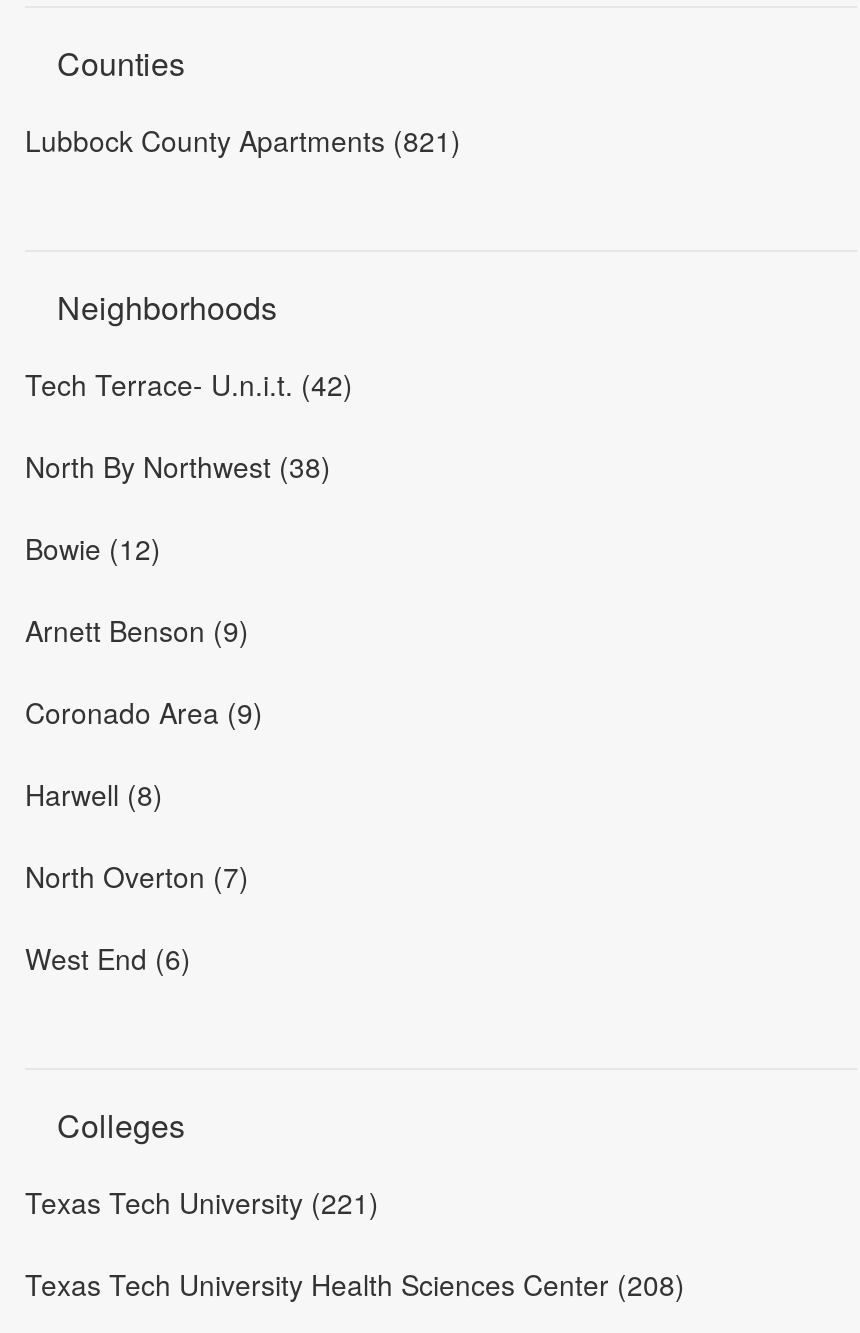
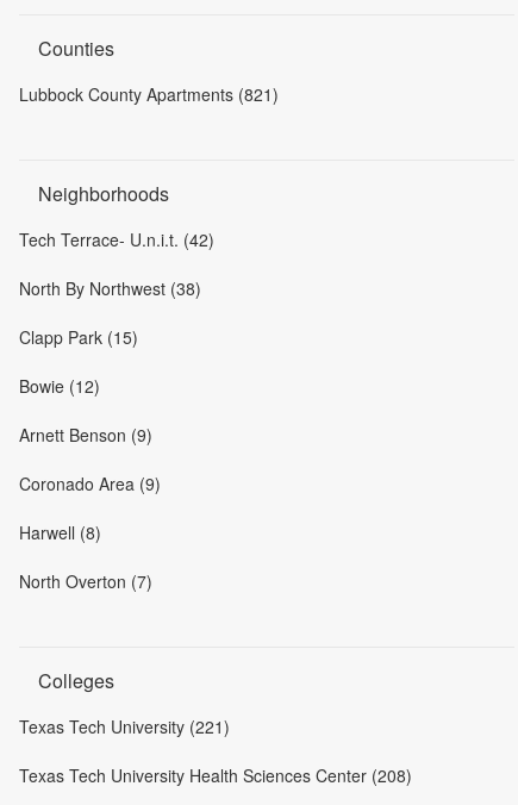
none -> [19,325,138,349] Clapp Park (15)
moved [25,528,263,896] -> [19,374,161,593]: Bowie (12) | Arnett Benson (9) | Coronado Area (9) | Harwell (8) | North Overton (7)
[25,938,191,978] West End (6) -> none

